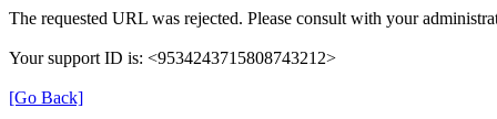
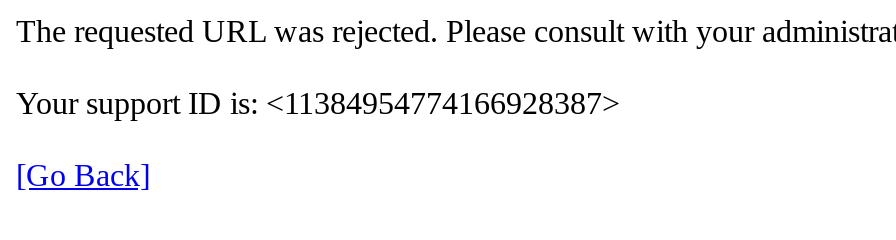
[9,48,336,67] Your support ID is: <9534243715808743212> -> [16,86,620,120] Your support ID is: <11384954774166928387>

